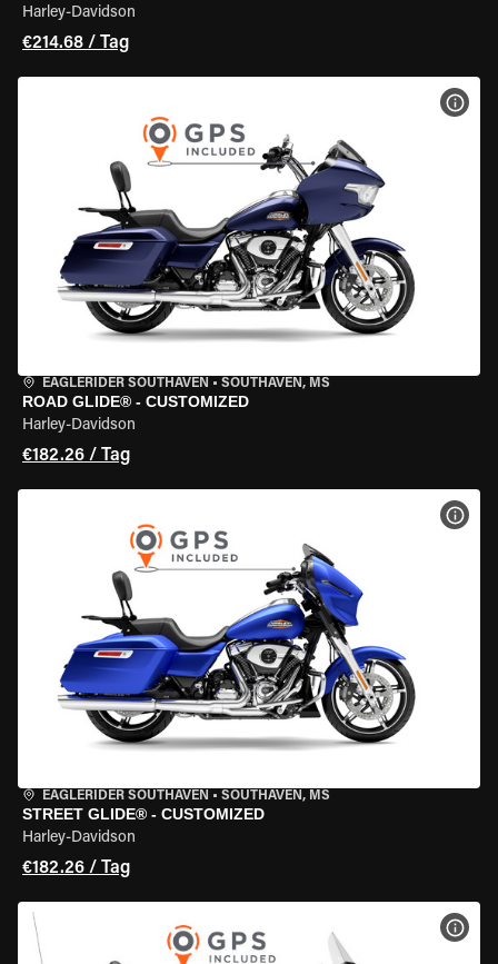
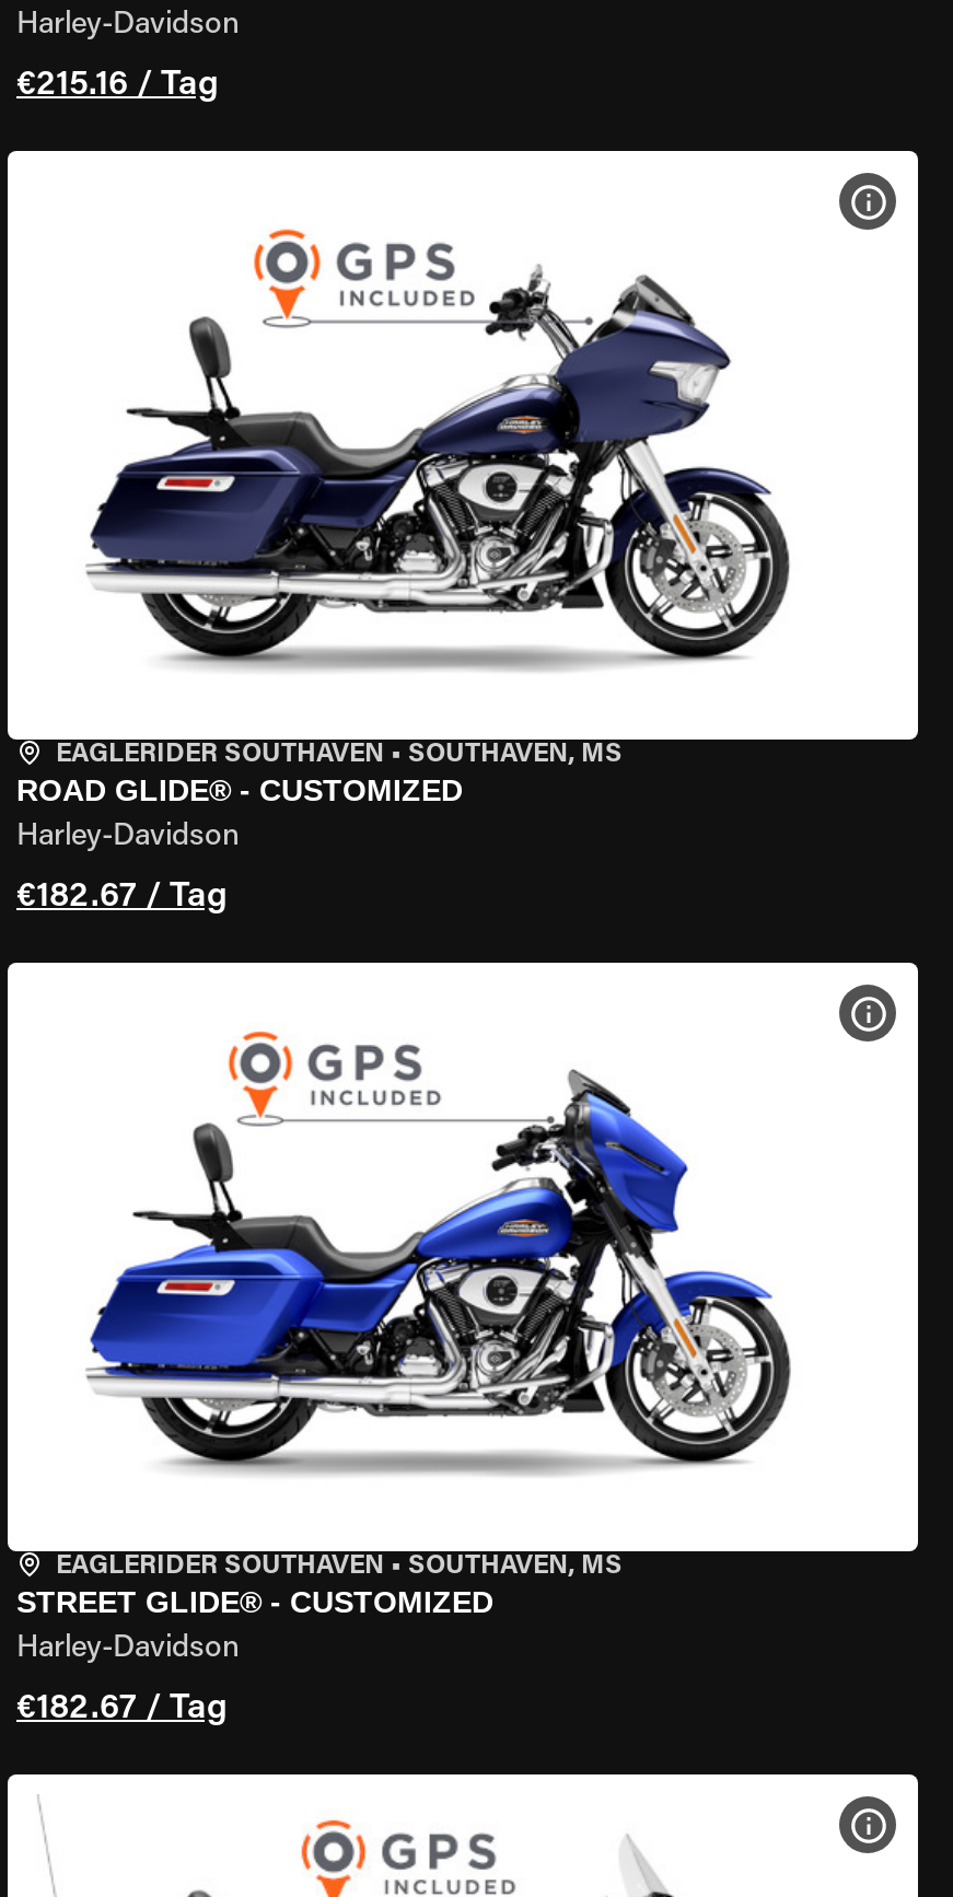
[22,34,129,52] €214.68 / Tag -> [16,68,218,103] €215.16 / Tag
[22,447,130,465] €182.26 / Tag -> [16,880,226,915] €182.67 / Tag
[22,859,130,877] €182.26 / Tag -> [16,1691,226,1726] €182.67 / Tag

